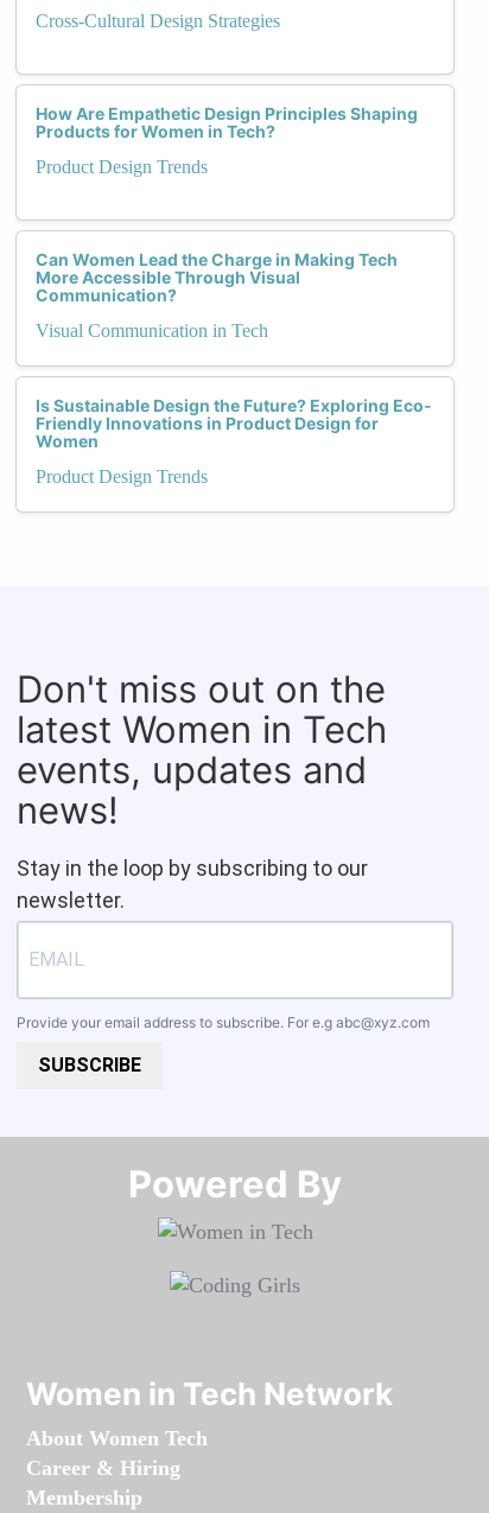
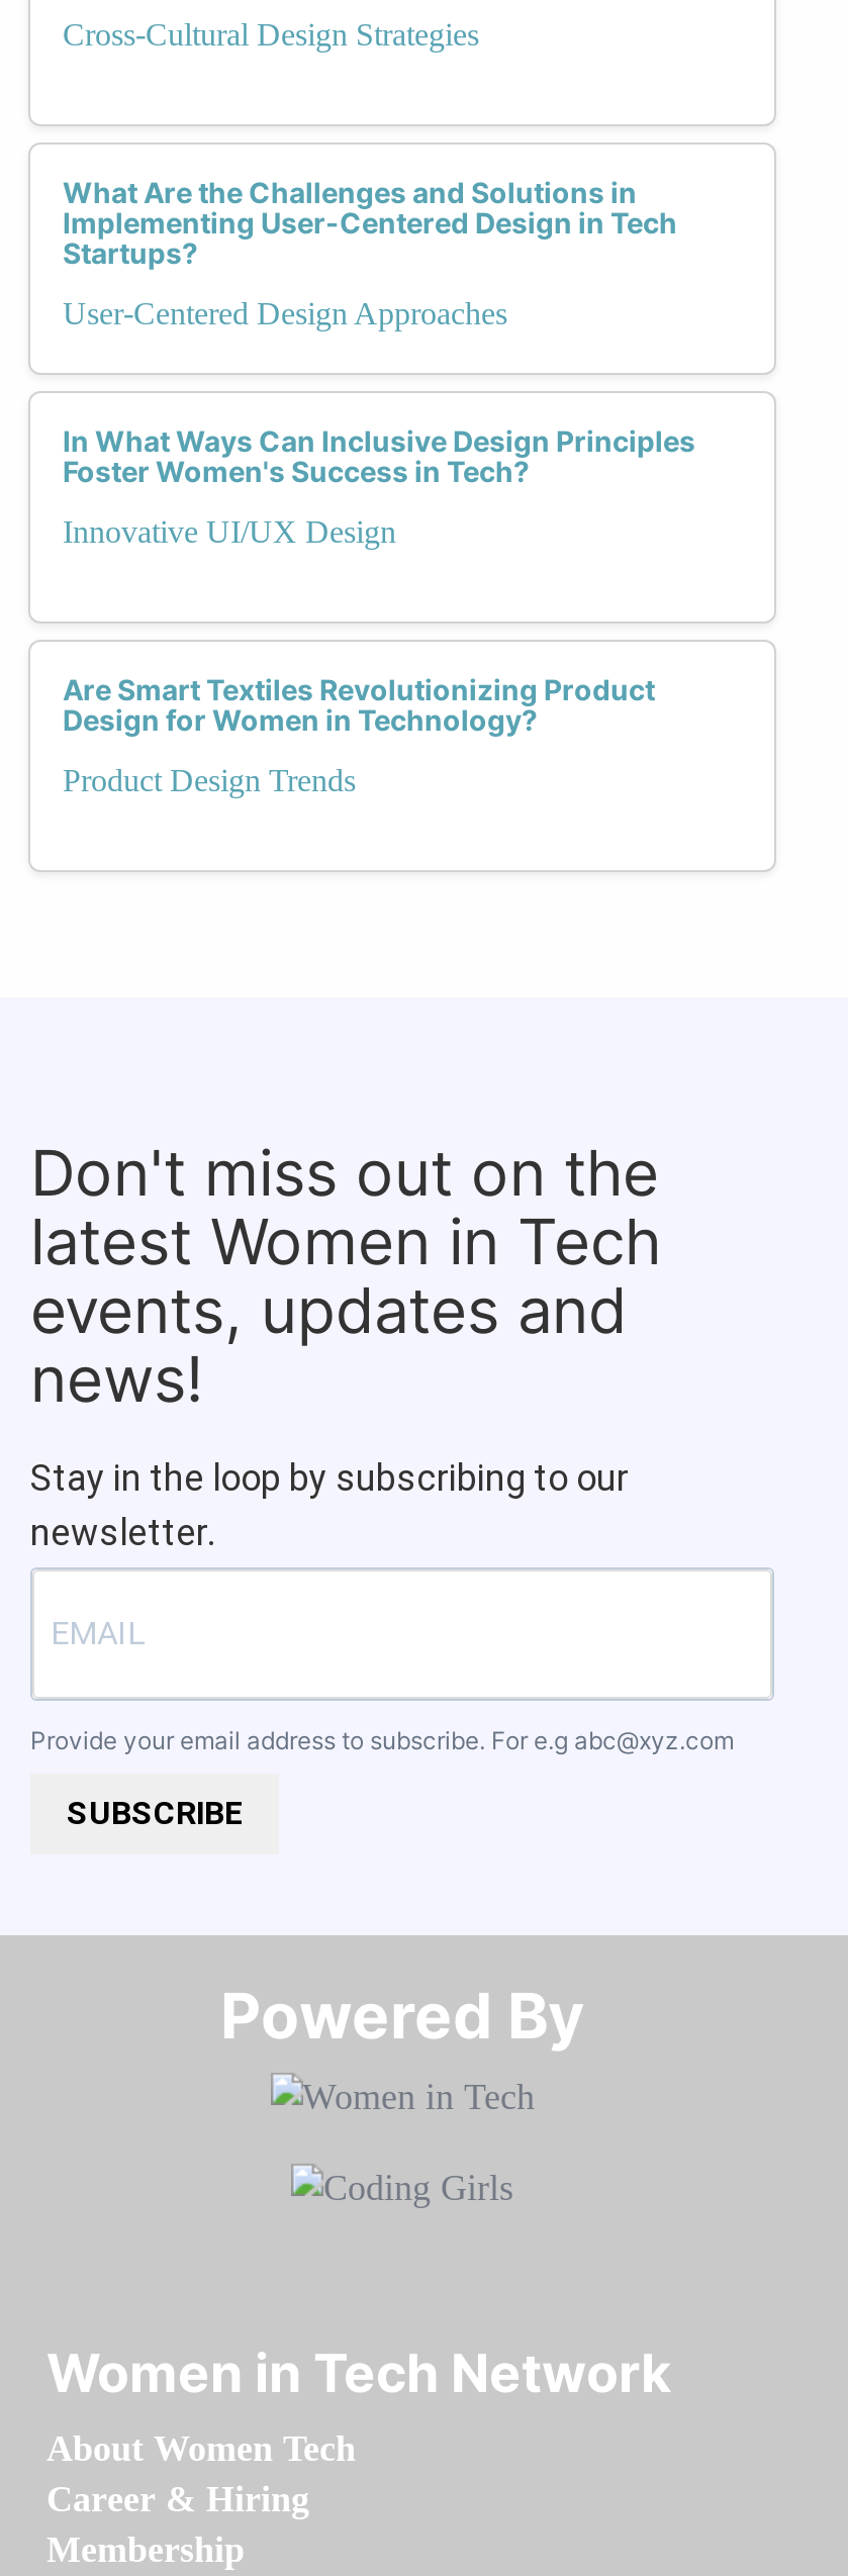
[36,103,418,141] How Are Empathetic Design Principles Shaping | Products for Women in Tech? -> [63,175,677,270] What Are the Challenges and Solutions in | Implementing User-Centered Design in Tech | Startups?
[36,157,208,177] Product Design Trends -> [63,296,507,330] User-Centered Design Approaches
[36,249,398,305] Can Women Lead the Charge in Making Tech | More Accessible Through Visual | Communication? -> [63,423,695,488] In What Ways Can Inclusive Design Principles | Foster Women's Success in Tech?
[36,320,268,341] Visual Communication in Tech -> [63,514,396,549] Innovative UI/UX Design
[36,395,432,451] Is Sustainable Design the Future? Exploring Eco- | Friendly Innovations in Product Design for | Women -> [63,672,655,737] Are Smart Textiles Revolutionizing Product | Design for Women in Technology?

